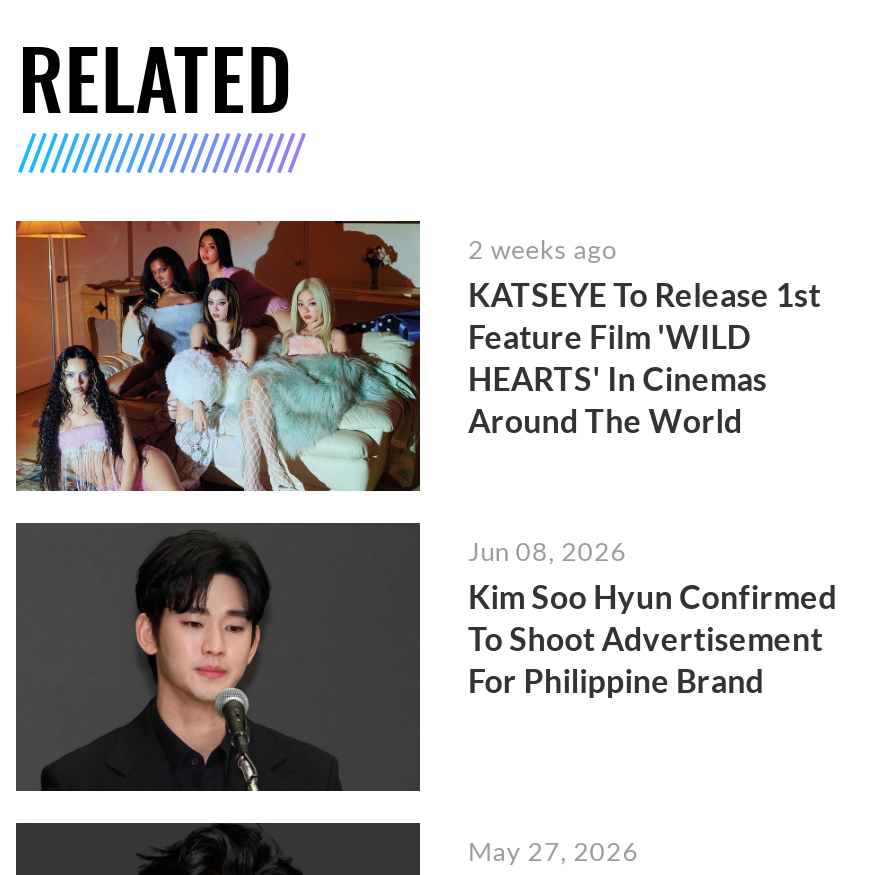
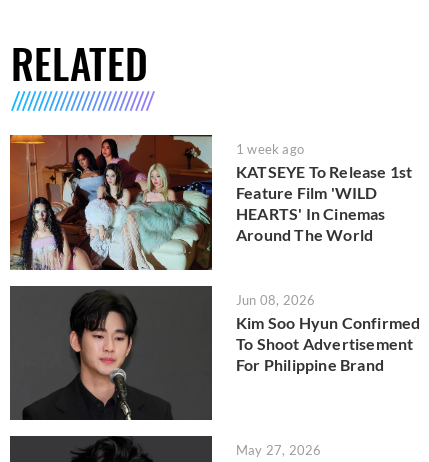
[468,234,616,266] 2 weeks ago -> [236,141,304,157] 1 week ago

